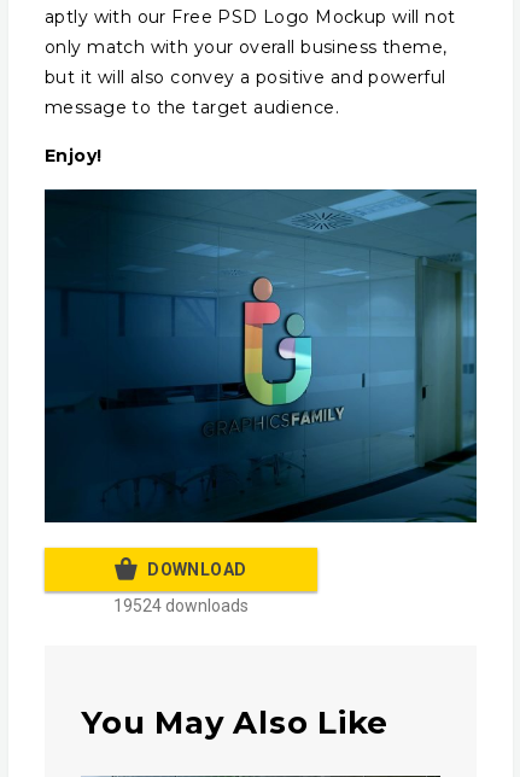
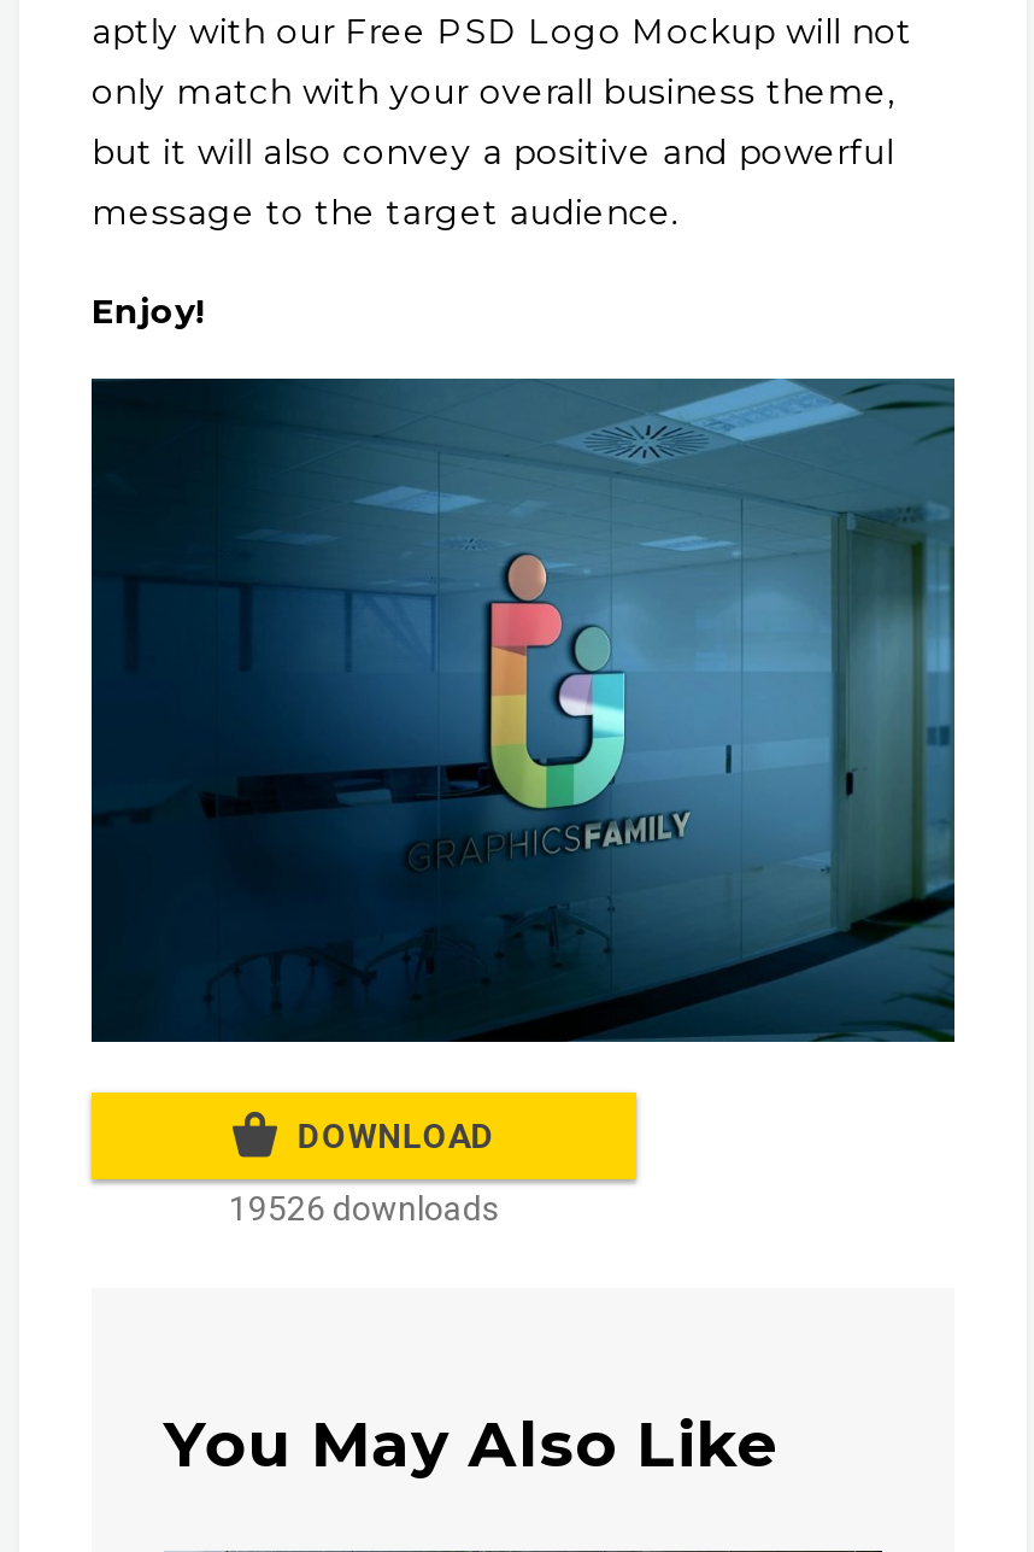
[113,595,249,615] 19524 downloads -> [229,1190,499,1228] 19526 downloads

